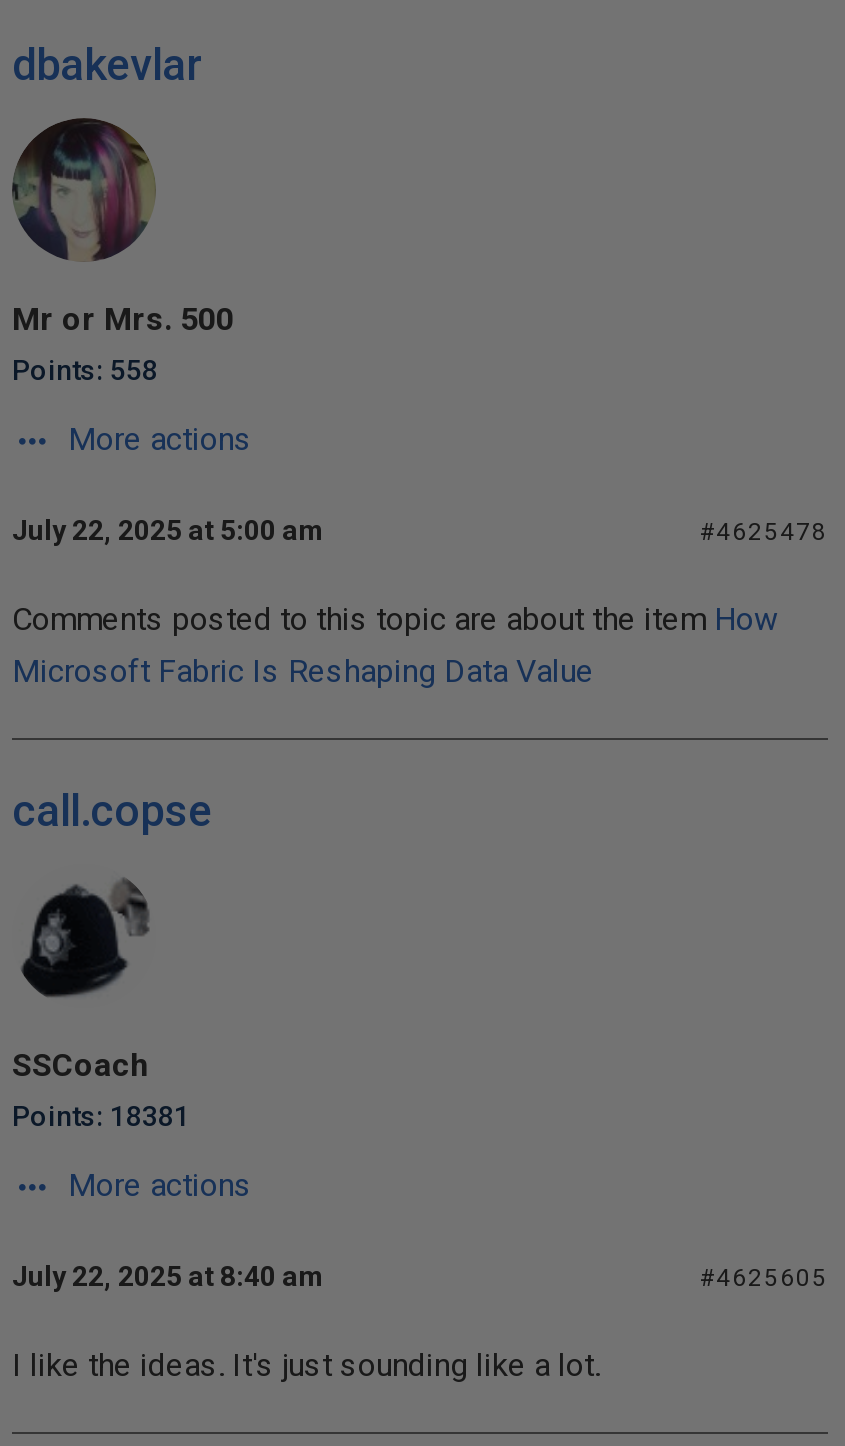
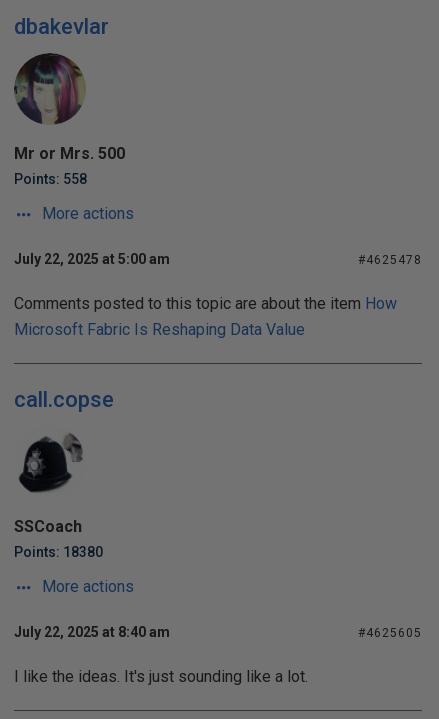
[12,1100,190,1132] Points: 18381 -> [14,544,103,560] Points: 18380

